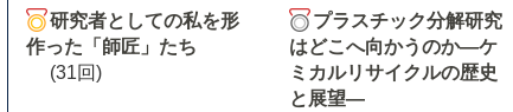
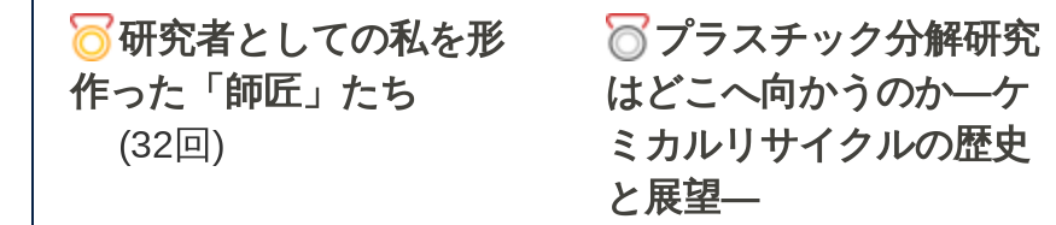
[50,62,102,83] (31回) -> [118,124,224,165] (32回)

